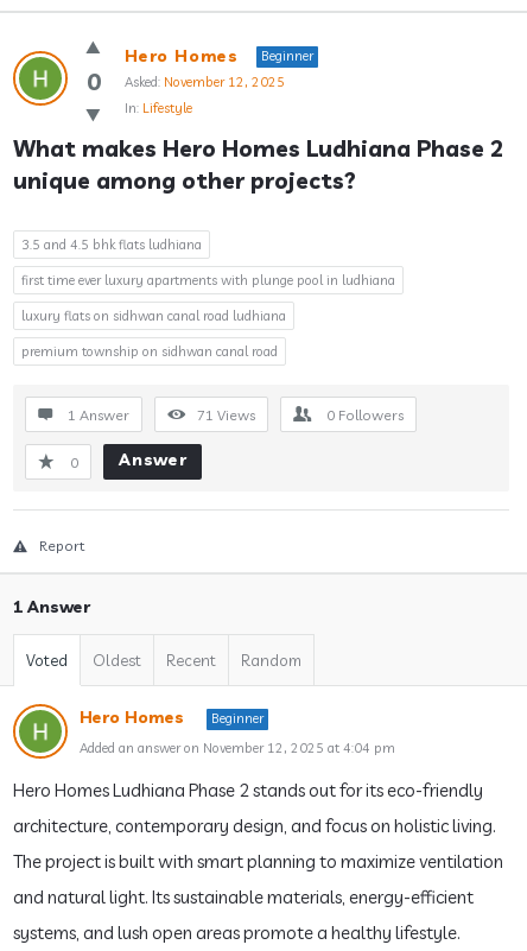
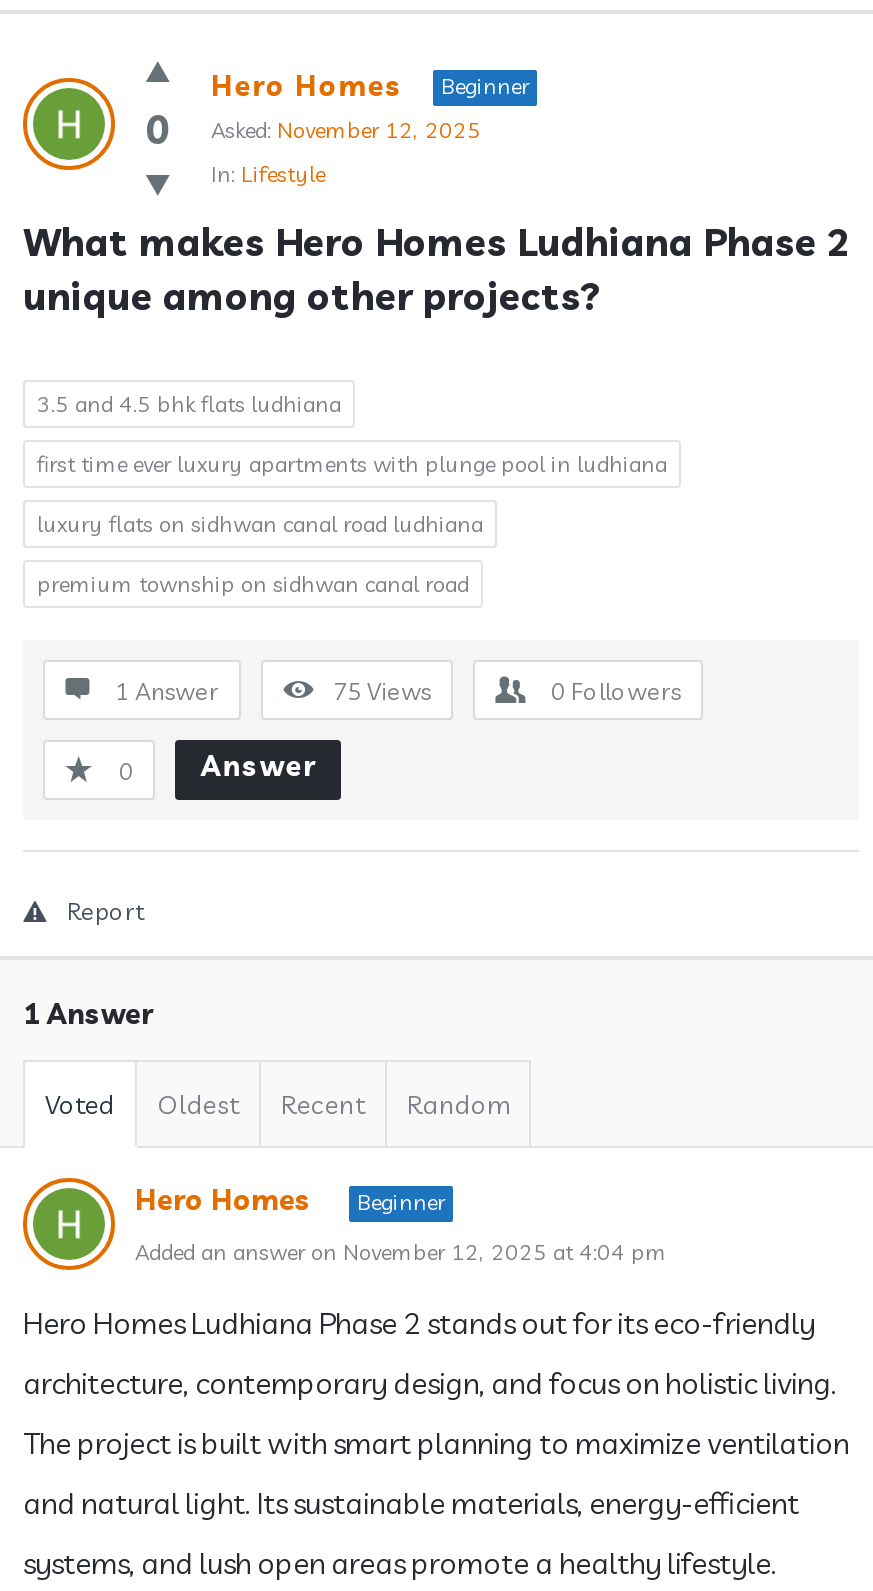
[197,406,255,424] 71 Views -> [333,676,431,706] 75 Views

